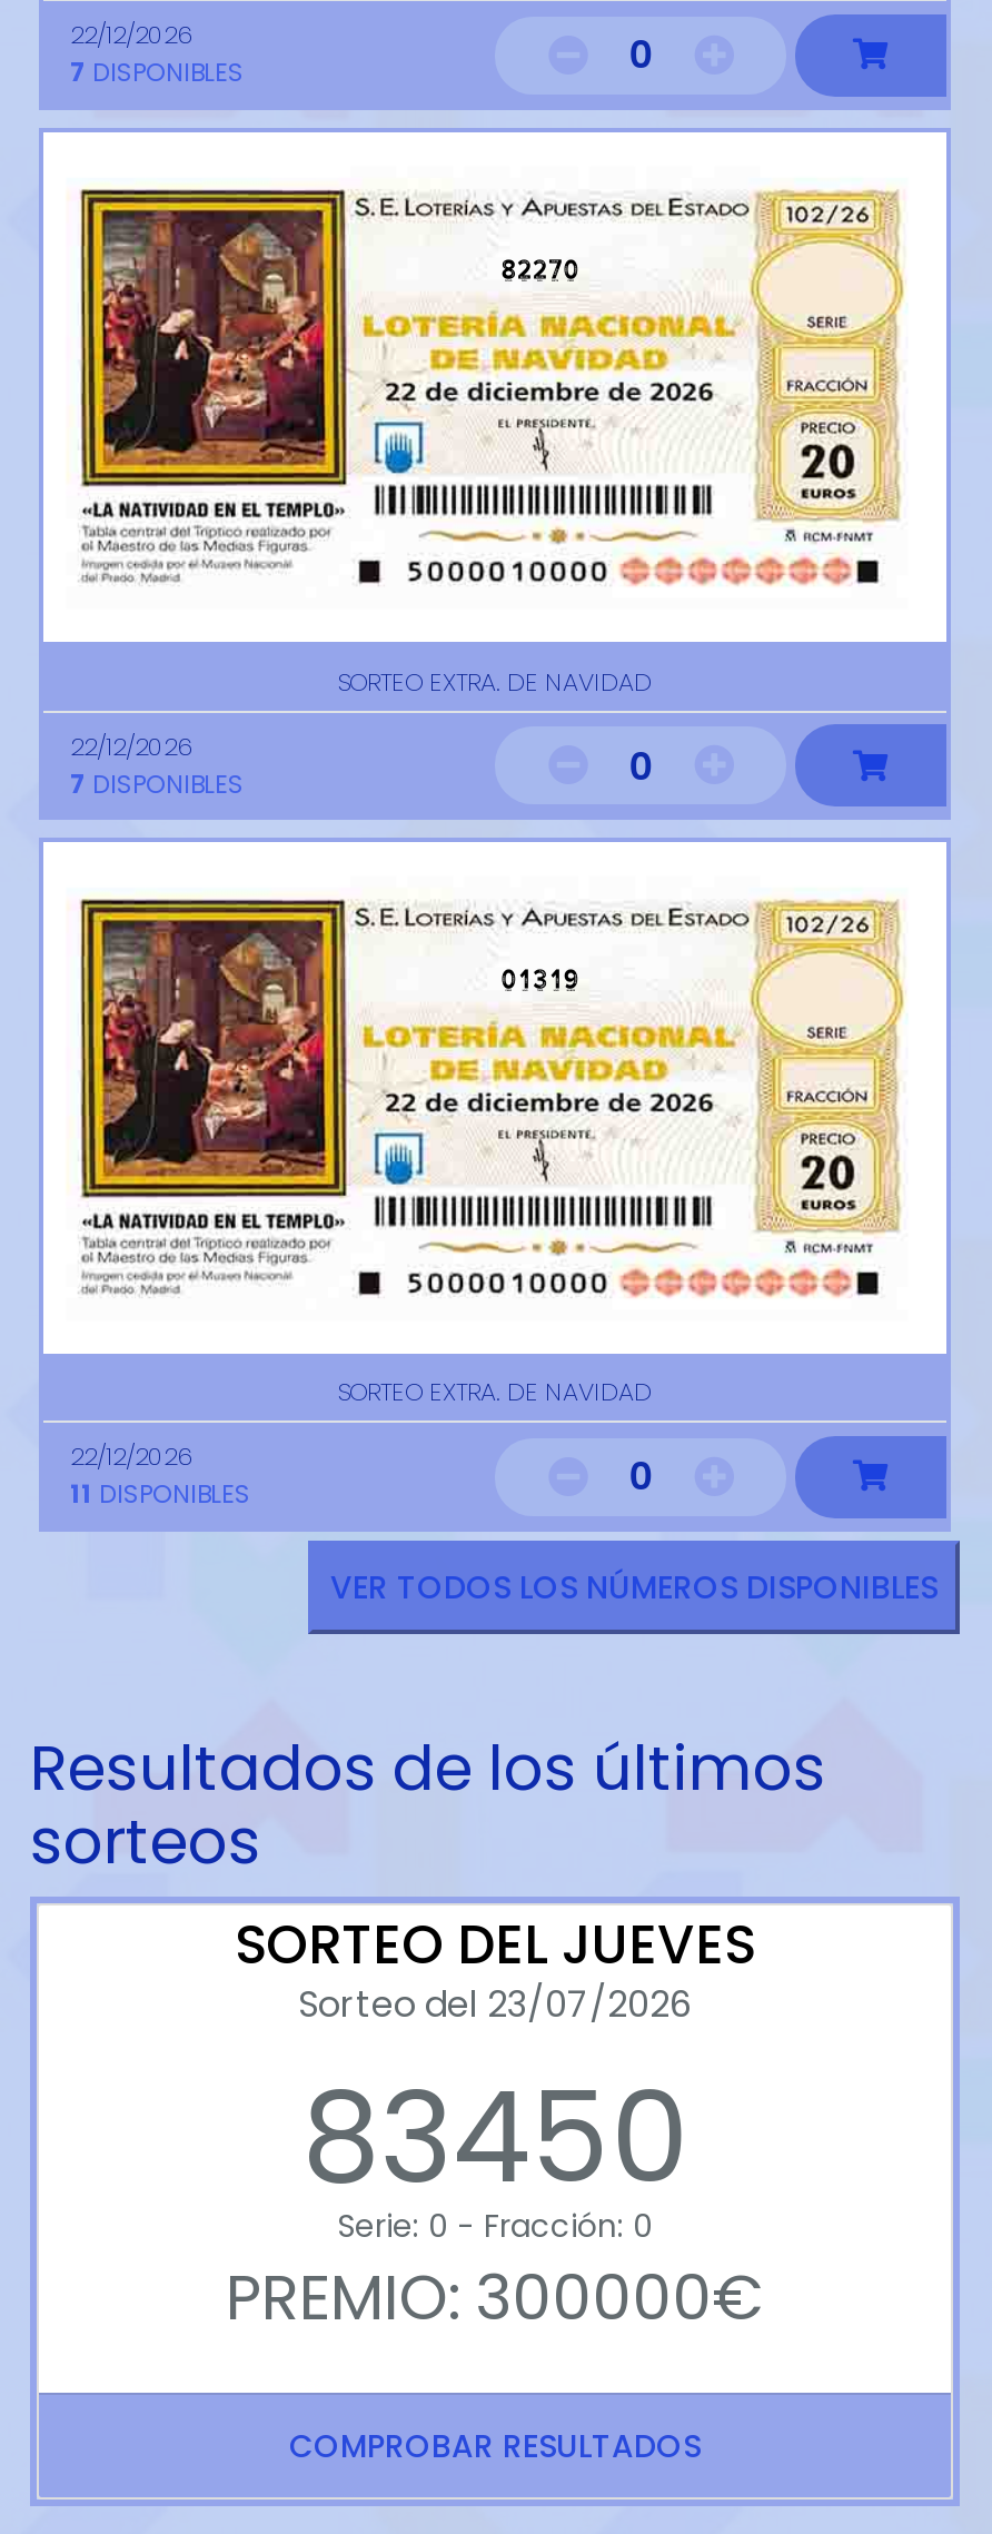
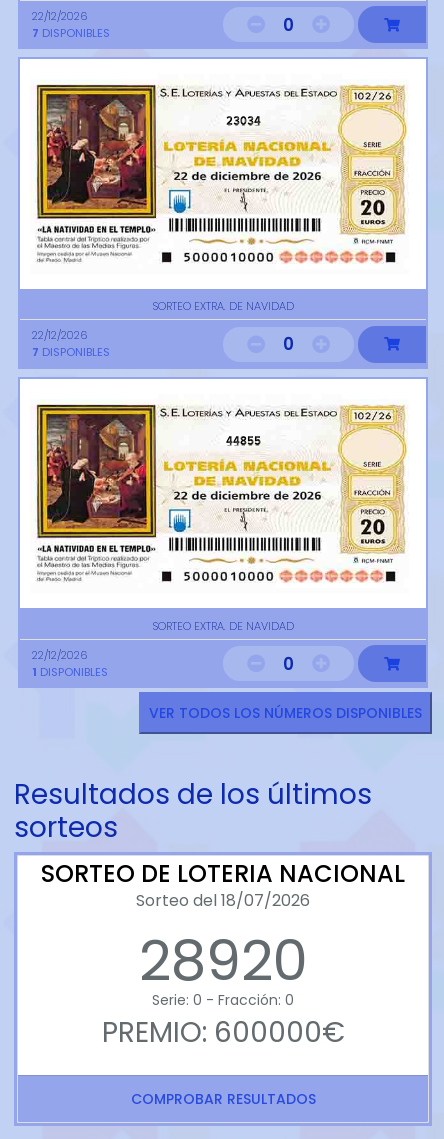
[501,252,579,287] 82270 -> [226,113,261,129] 23034
[501,962,579,998] 01319 -> [226,433,261,449] 44855
[70,1477,250,1512] 11 DISPONIBLES -> [32,664,108,680] 1 DISPONIBLES
[235,1907,755,2225] SORTEO DEL JUEVES | Sorteo del 23/07/2026 | 83450 -> [41,857,405,1000] SORTEO DE LOTERIA NACIONAL | Sorteo del 18/07/2026 | 28920
[226,2254,764,2341] PREMIO: 300000€ -> [101,1013,344,1052] PREMIO: 600000€

